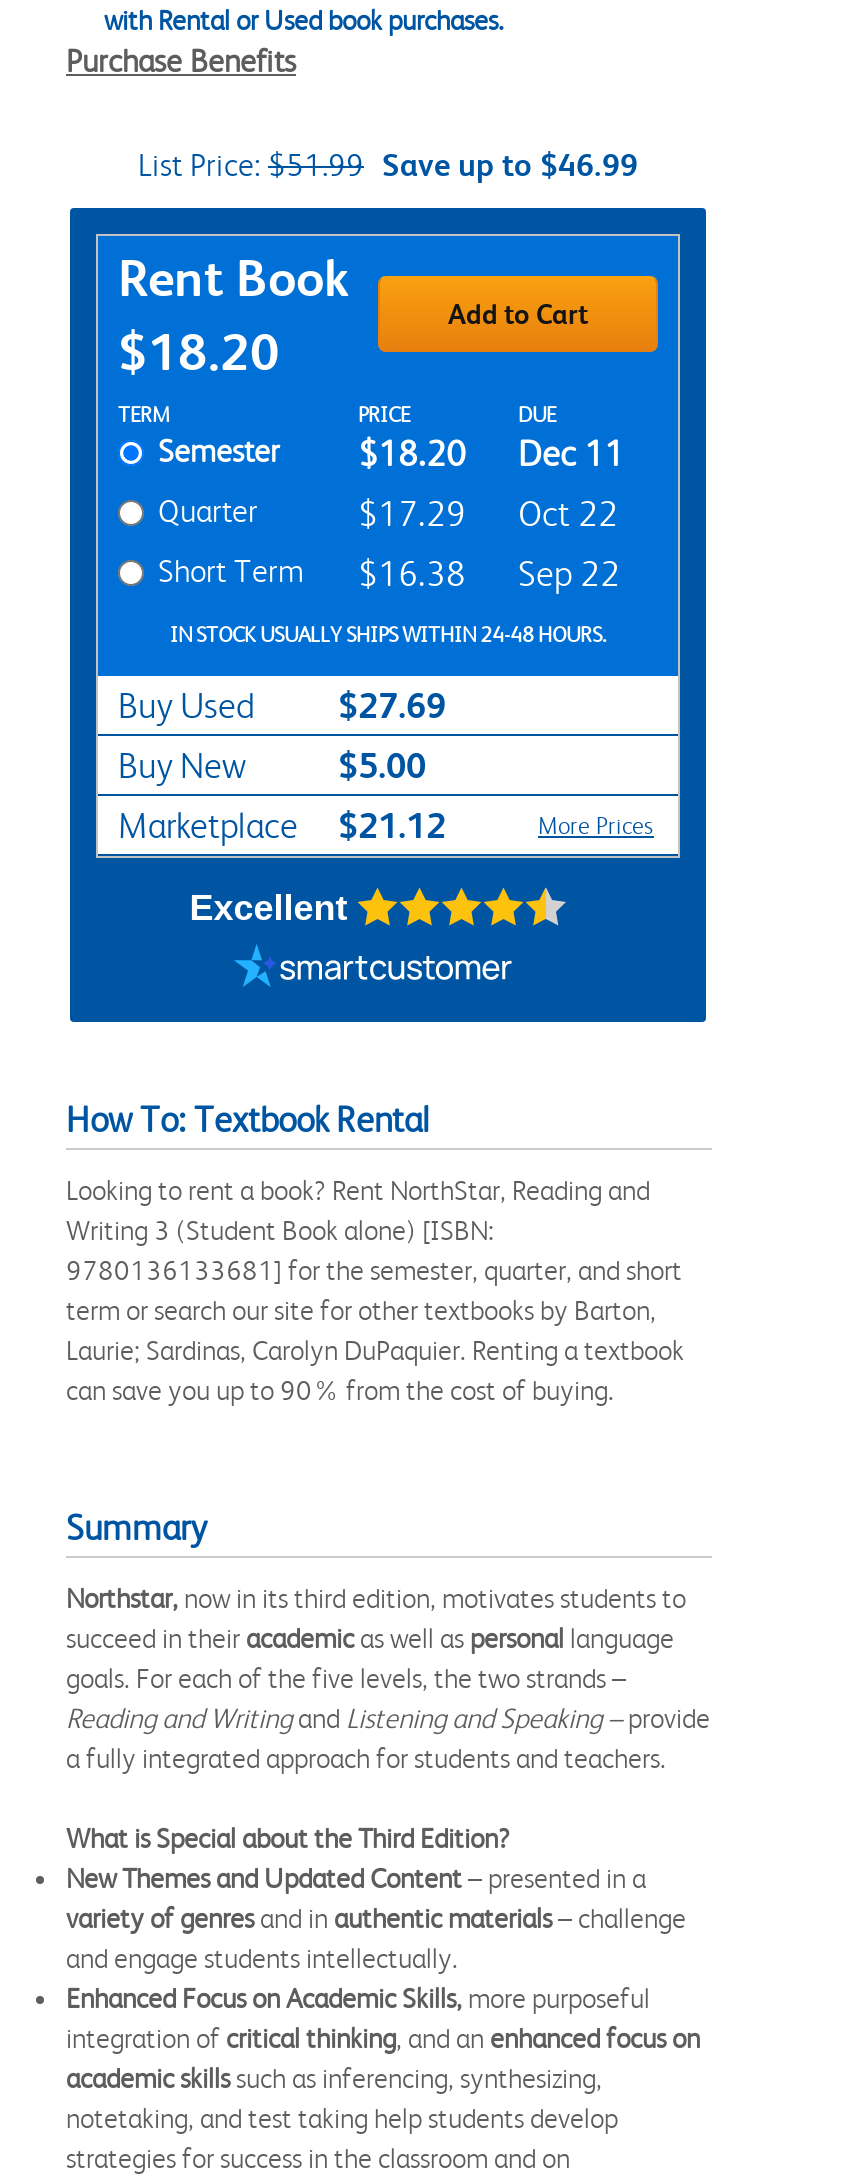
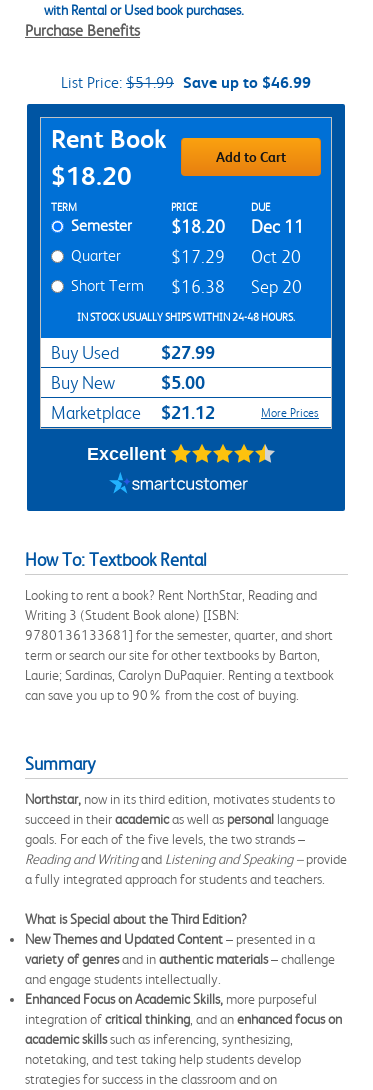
[358,494,618,534] $17.29 Oct 22 -> [171,247,301,267] $17.29 Oct 20
[158,552,620,594] Short Term $16.38 Sep 22 -> [71,276,302,297] Short Term $16.38 Sep 20
[338,684,446,726] $27.69 -> [161,342,215,363] $27.99

